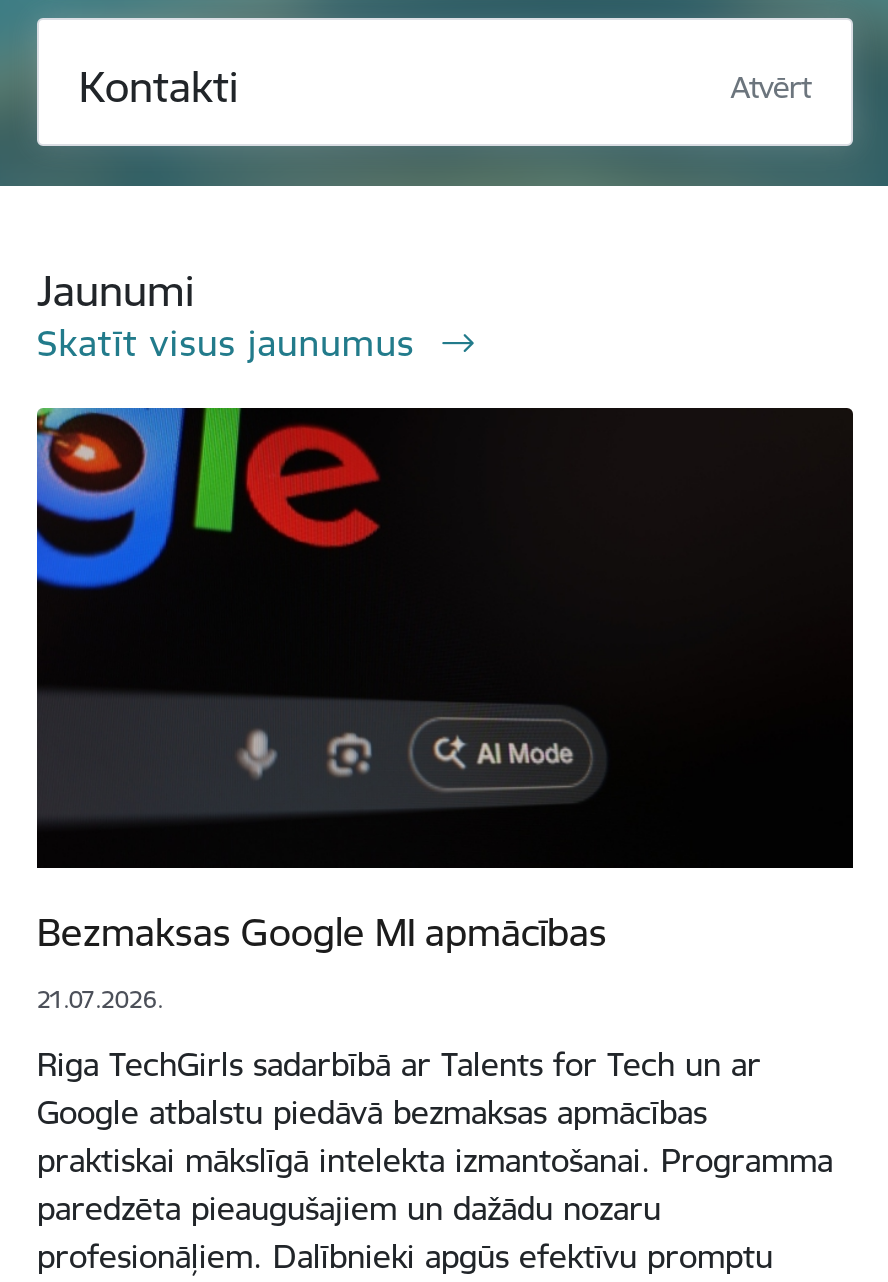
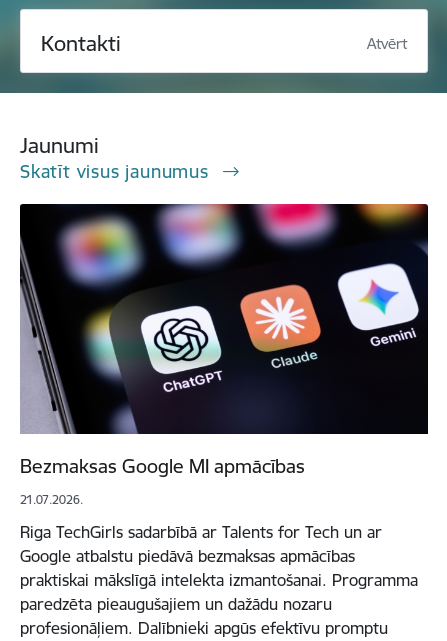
[35,406,855,870] [image] -> [19,203,429,435] [image]

